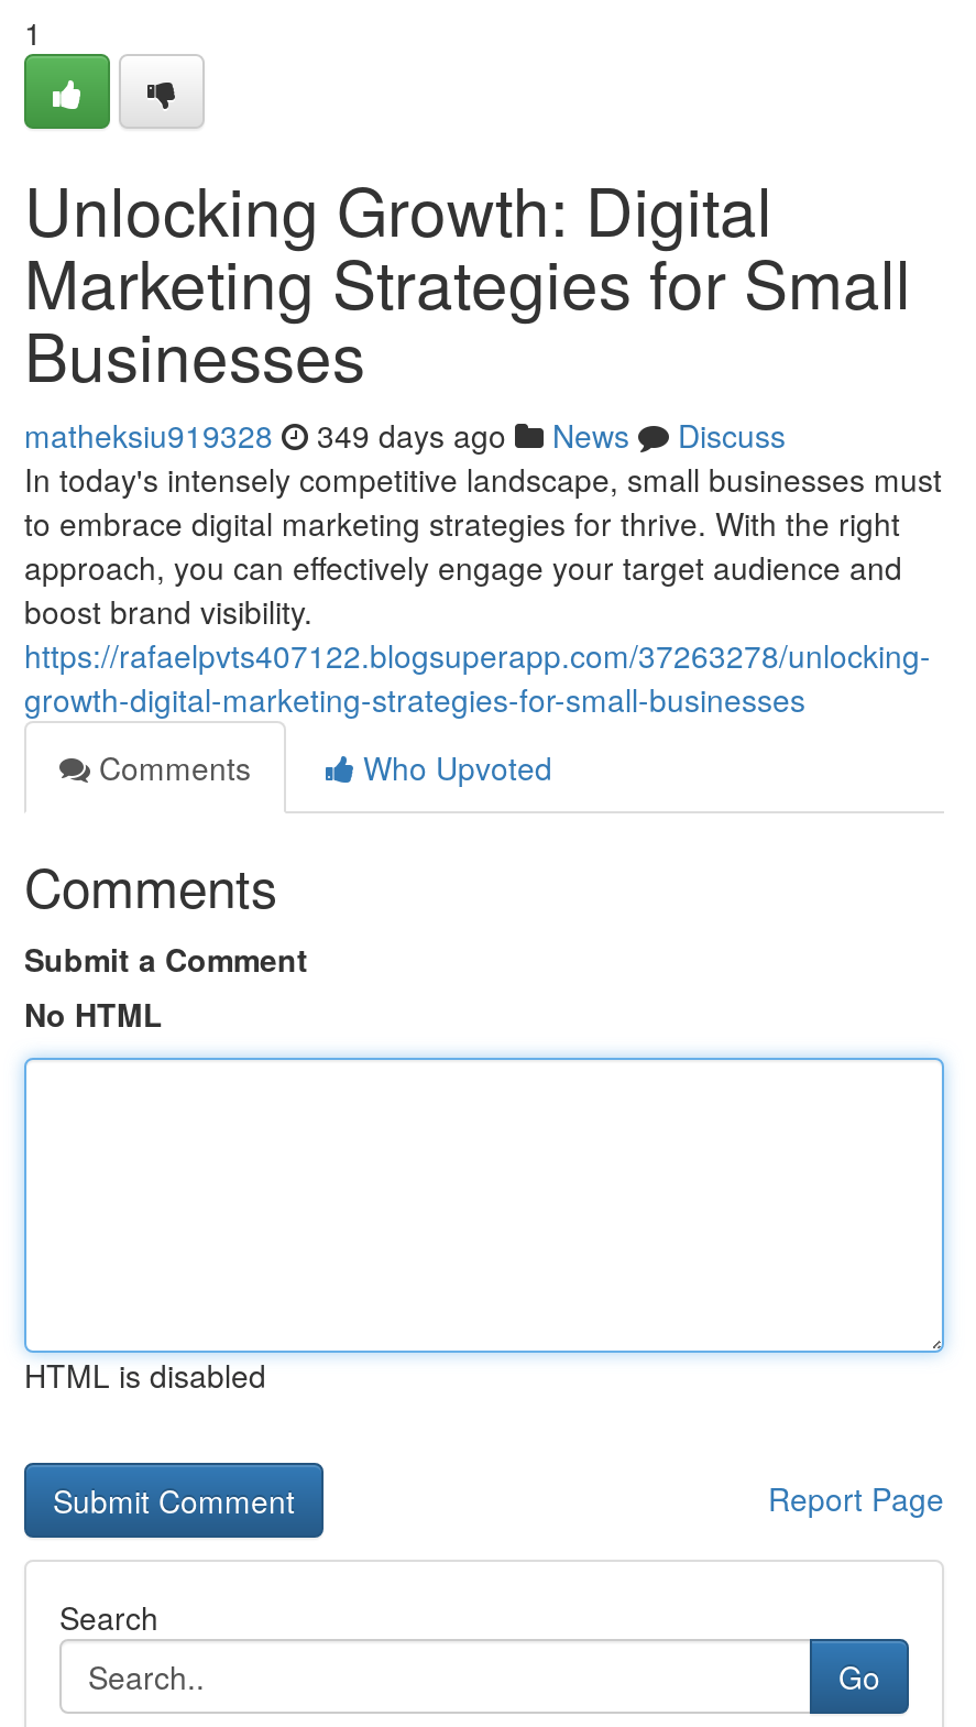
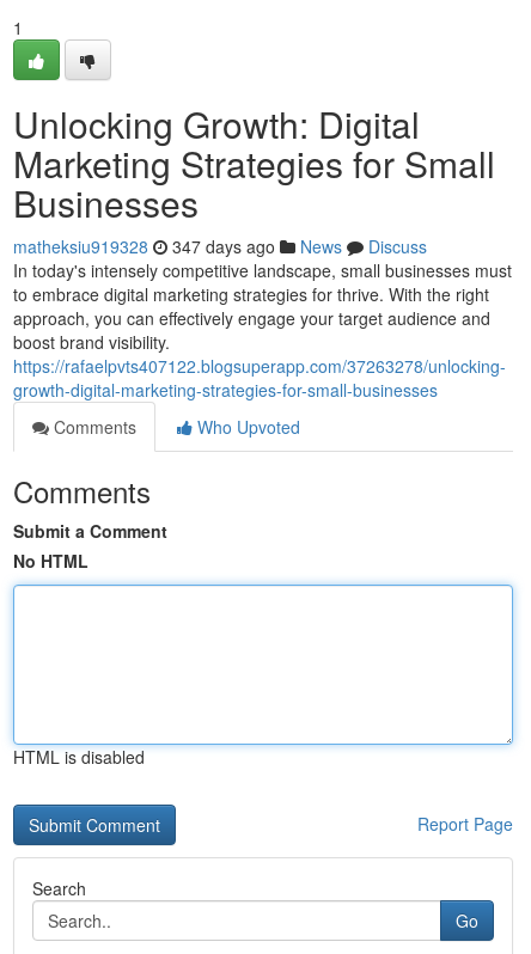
[24,413,786,457] matheksiu919328 349 days ago News Discuss -> [13,234,427,258] matheksiu919328 347 days ago News Discuss

